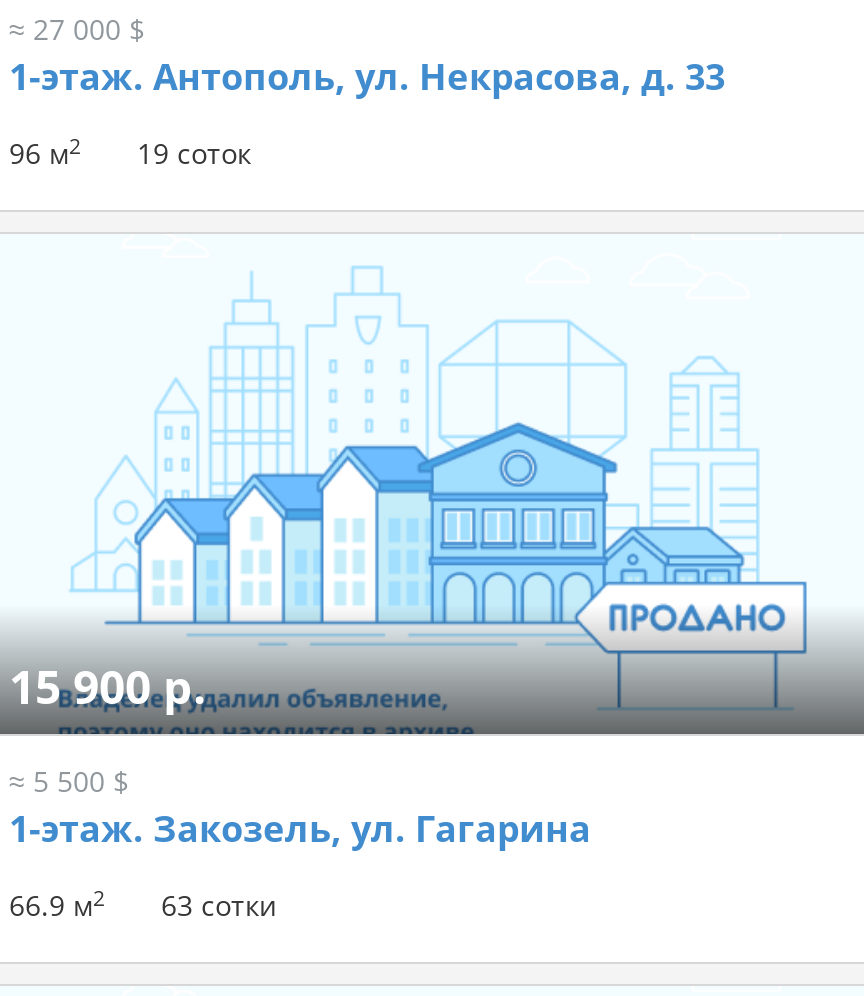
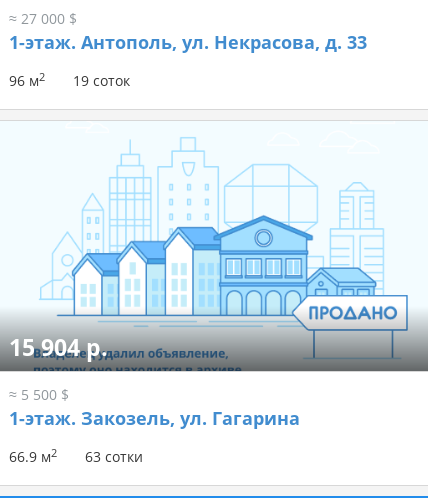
[9,655,207,719] 15 900 р. -> [9,331,108,363] 15 904 р.

